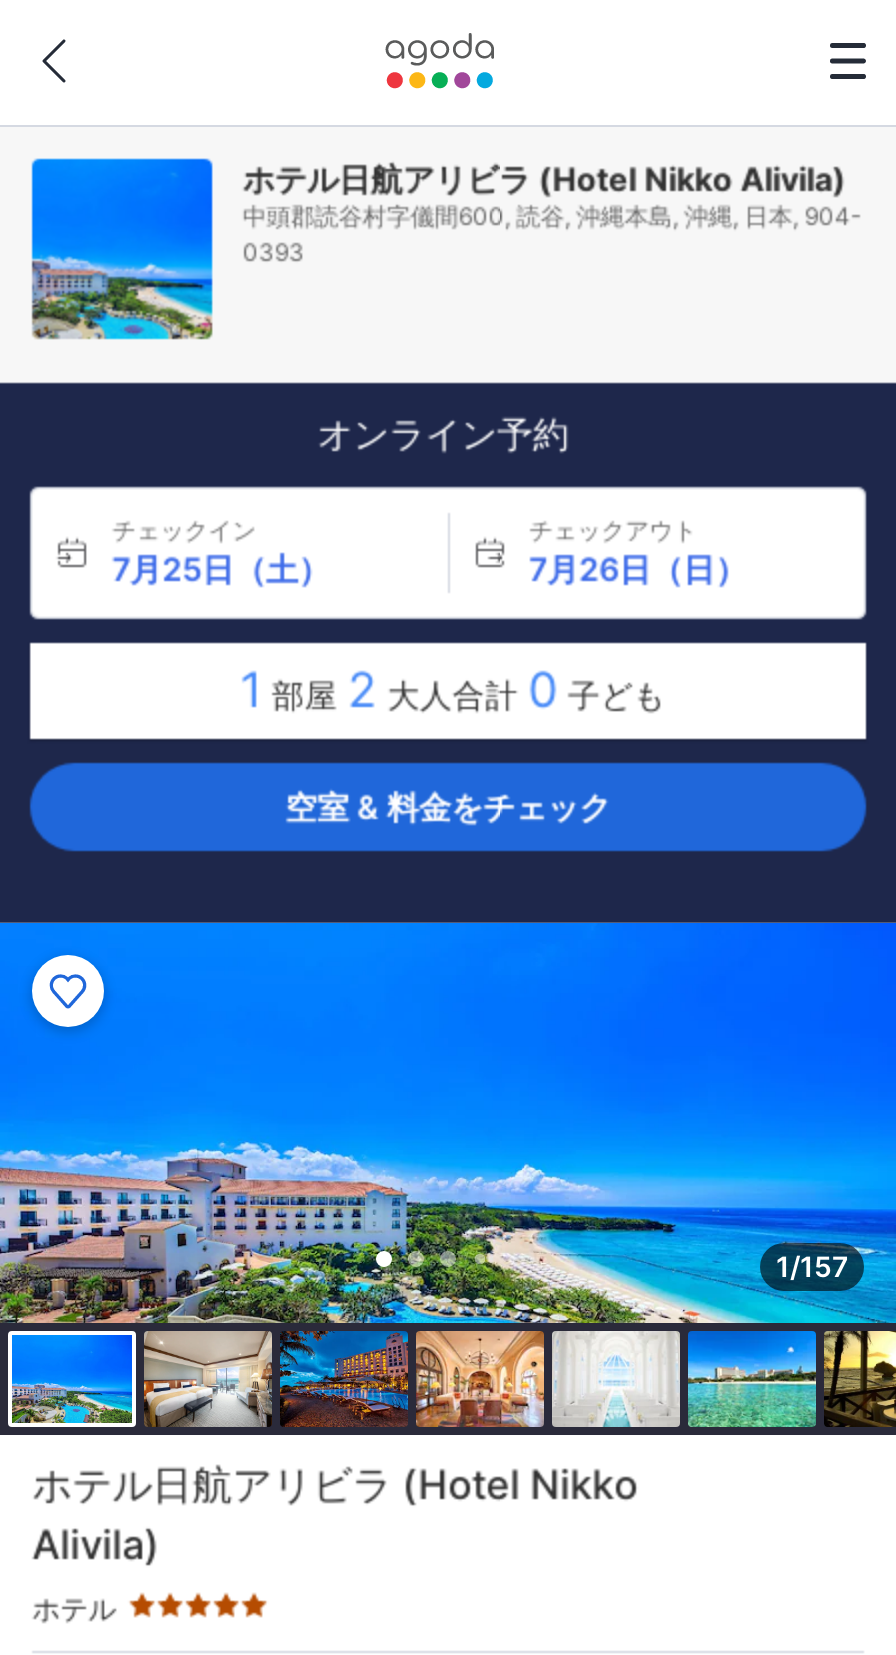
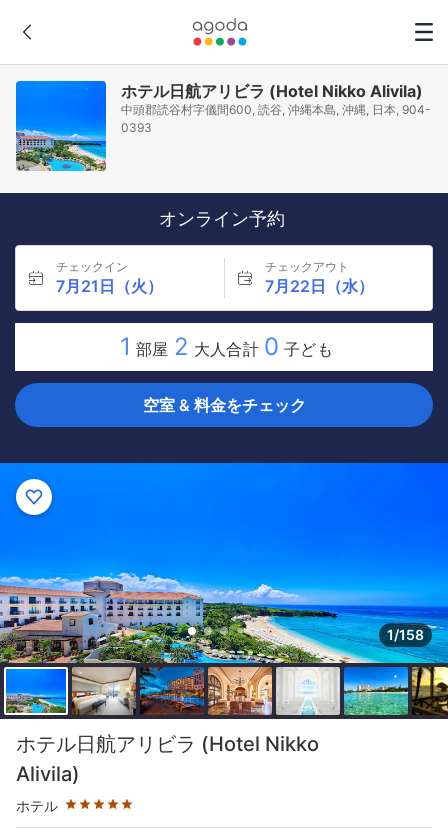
[112,549,330,589] 7月25日（土） -> [56,276,163,296] 7月21日（火）
[529,549,747,589] 7月26日（日） -> [264,276,373,296] 7月22日（水）
[776,1249,848,1283] 1/157 -> [387,626,424,643] 1/158

